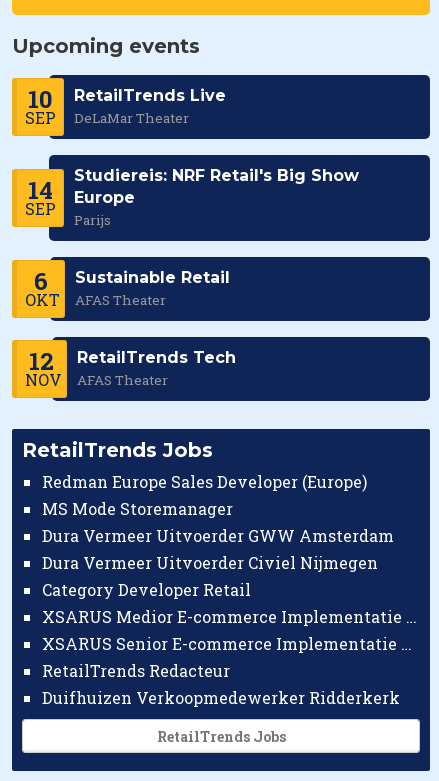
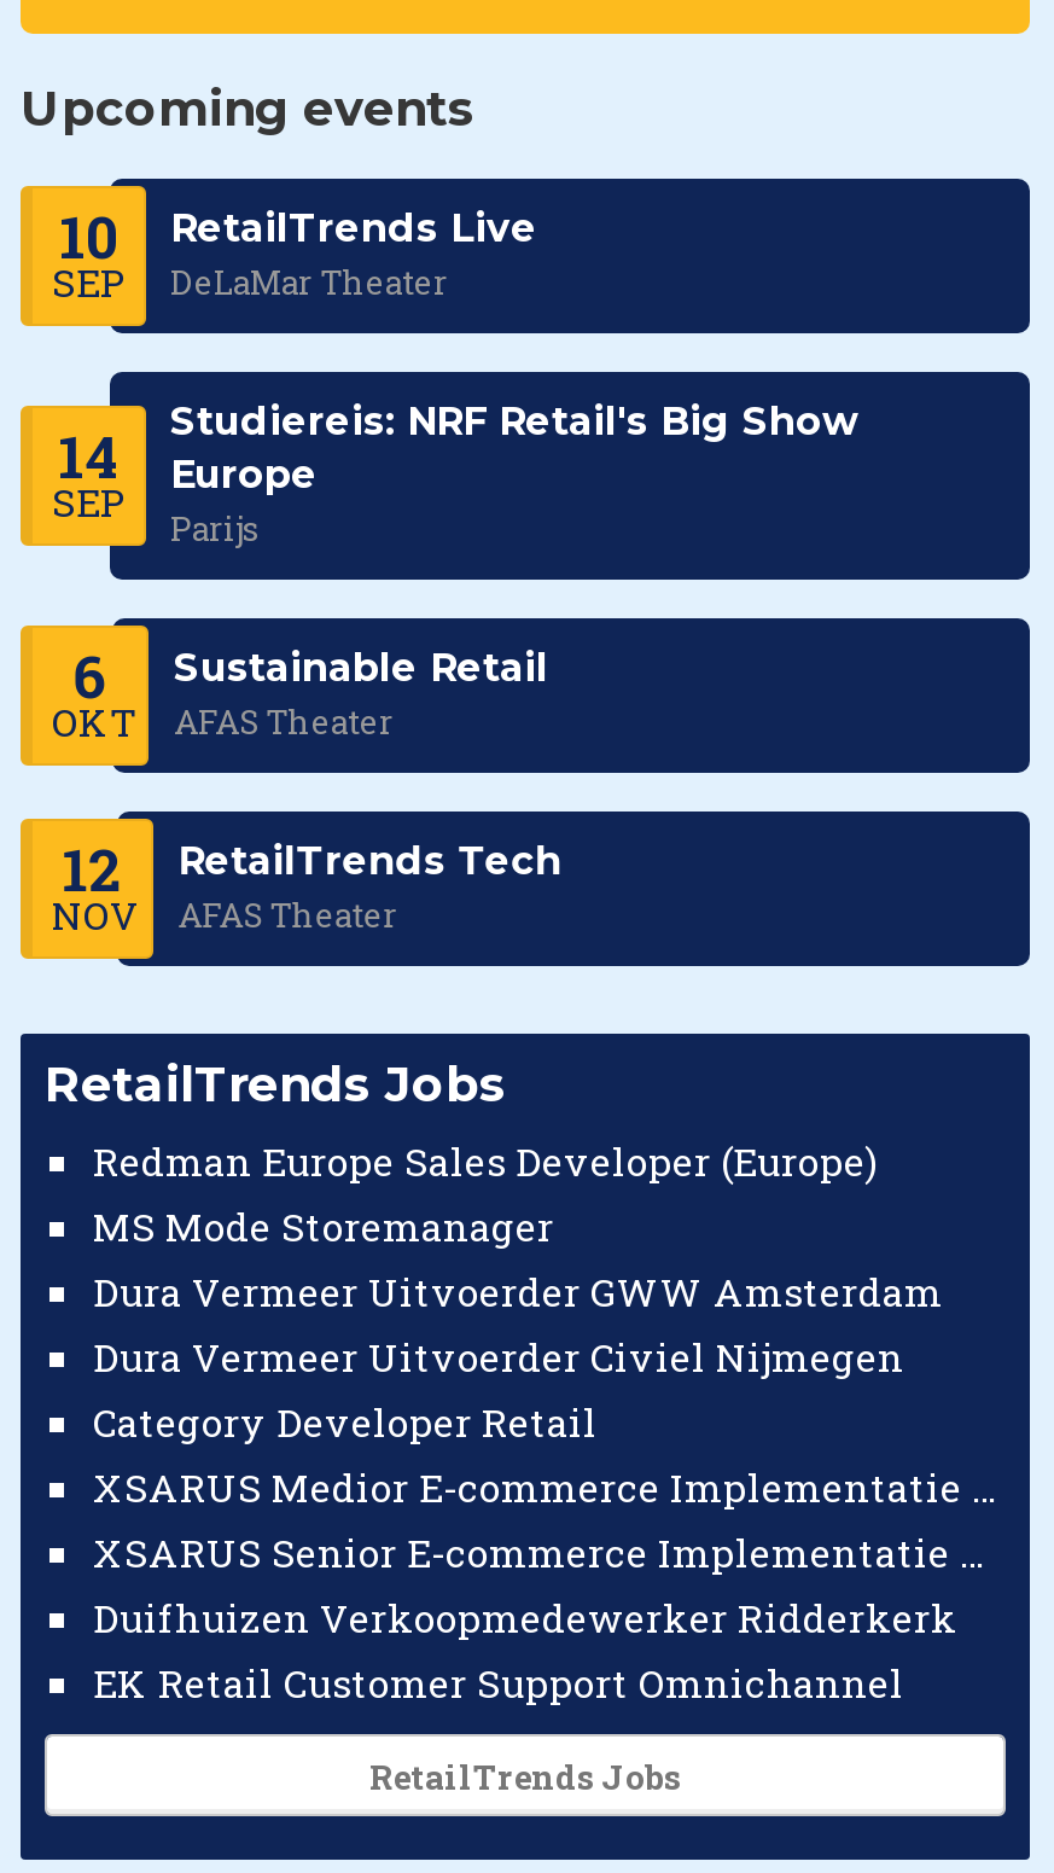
[42,660,230,681] RetailTrends Redacteur -> none
moved [42,687,400,708] -> [93,1591,957,1642]: Duifhuizen Verkoopmedewerker Ridderkerk
none -> [93,1657,904,1707] EK Retail Customer Support Omnichannel

